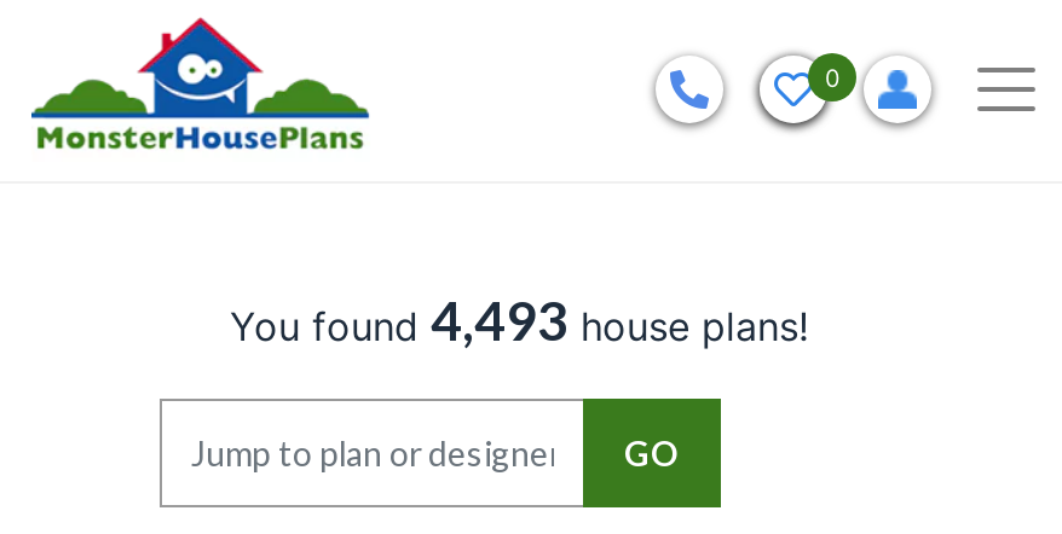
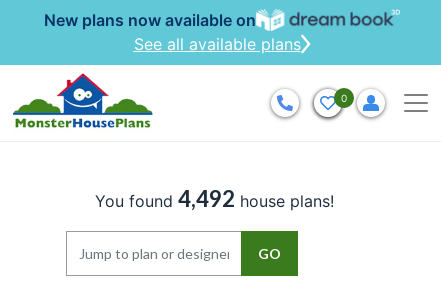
none -> [44,10,300,54] New plans now available on | See all available plans
[230,288,808,353] You found 4,493 house plans! -> [95,185,334,212] You found 4,492 house plans!

